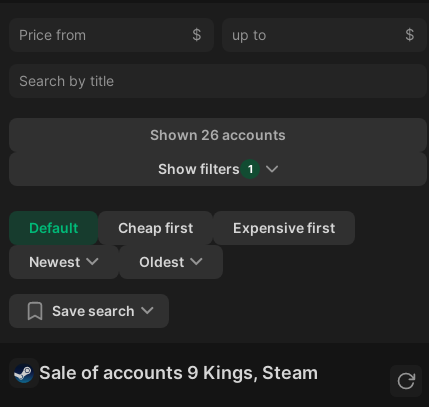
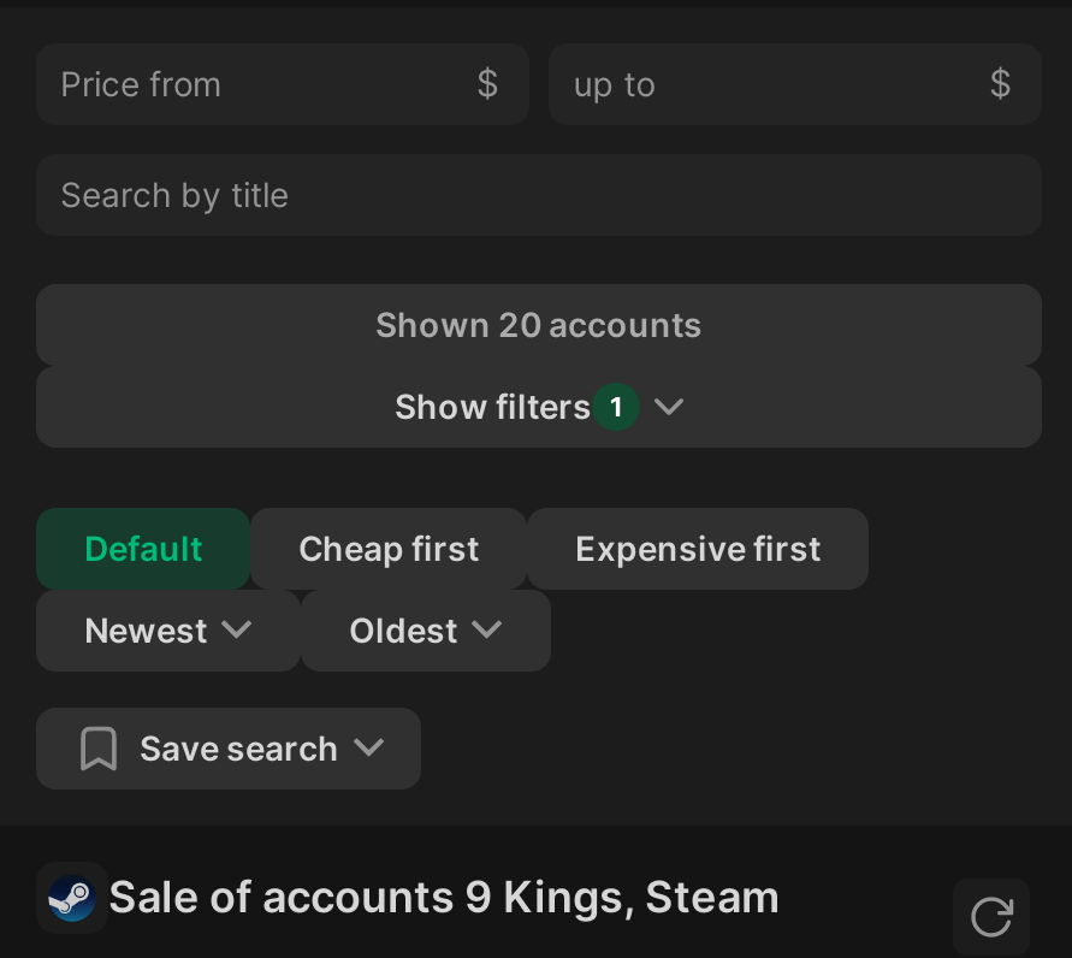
[150,126,286,143] Shown 26 accounts -> [375,303,703,344] Shown 20 accounts

